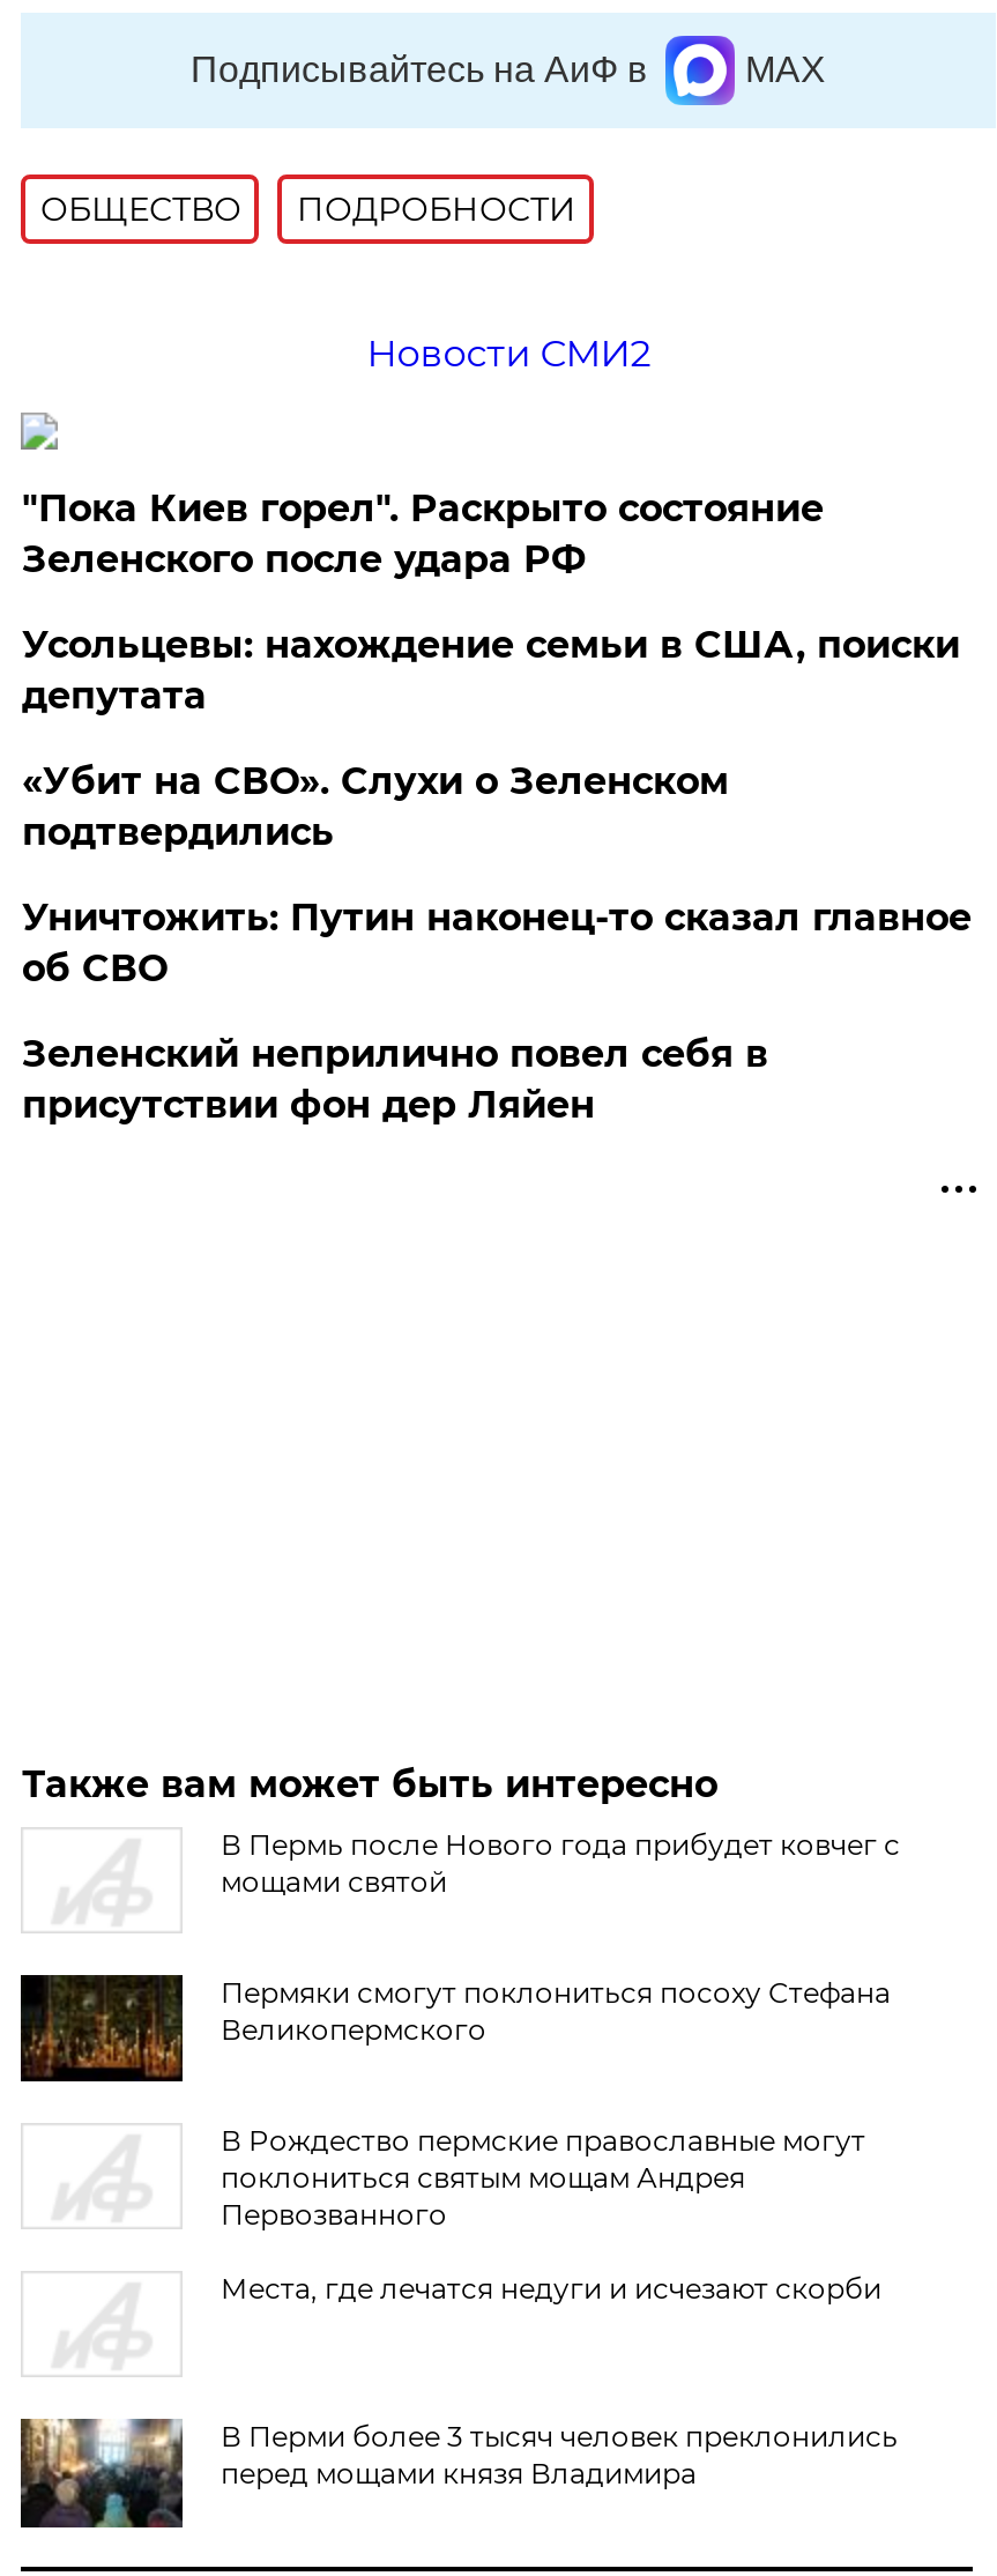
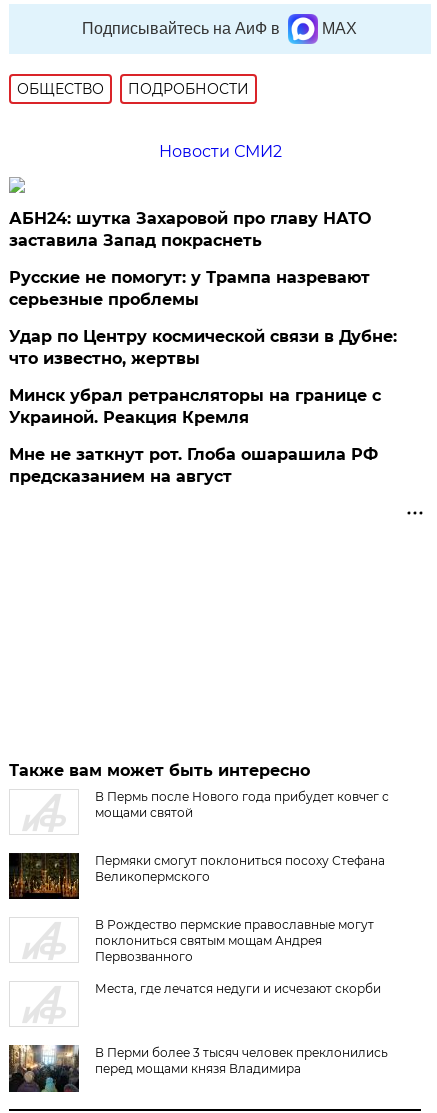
[22,487,823,581] "Пока Киев горел". Раскрыто состояние | Зеленского после удара РФ -> [9,209,371,250] АБН24: шутка Захаровой про главу НАТО | заставила Запад покраснеть
[22,623,960,718] Усольцевы: нахождение семьи в США, поиски | депутата -> [9,268,370,309] Русские не помогут: у Трампа назревают | серьезные проблемы
[22,759,729,854] «Убит на СВО». Слухи о Зеленском | подтвердились -> [9,327,397,368] Удар по Центру космической связи в Дубне: | что известно, жертвы
[22,896,971,990] Уничтожить: Путин наконец-то сказал главное | об СВО -> [9,386,381,427] Минск убрал ретрансляторы на границе с | Украиной. Реакция Кремля
[22,1032,768,1127] Зеленский неприлично повел cебя в | присутствии фон дер Ляйен -> [9,445,378,486] Мне не заткнут рот. Глоба ошарашила РФ | предсказанием на август

